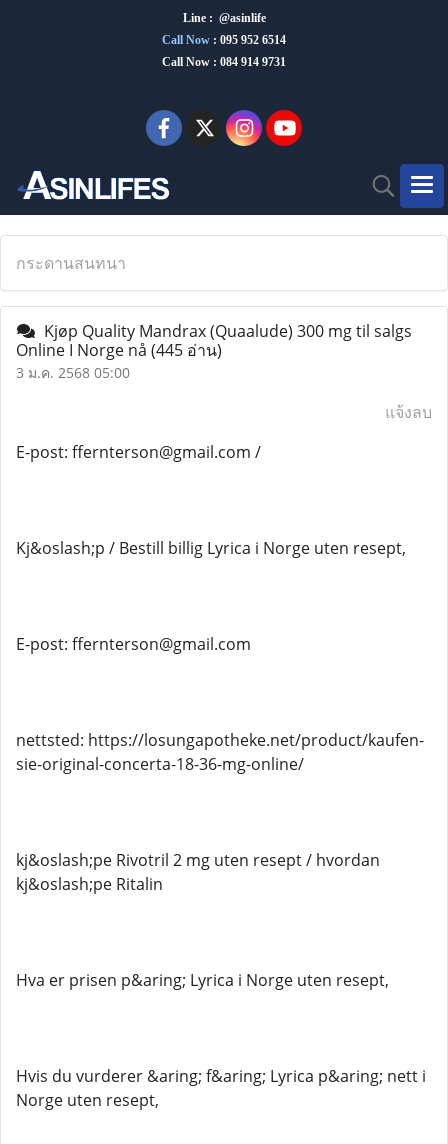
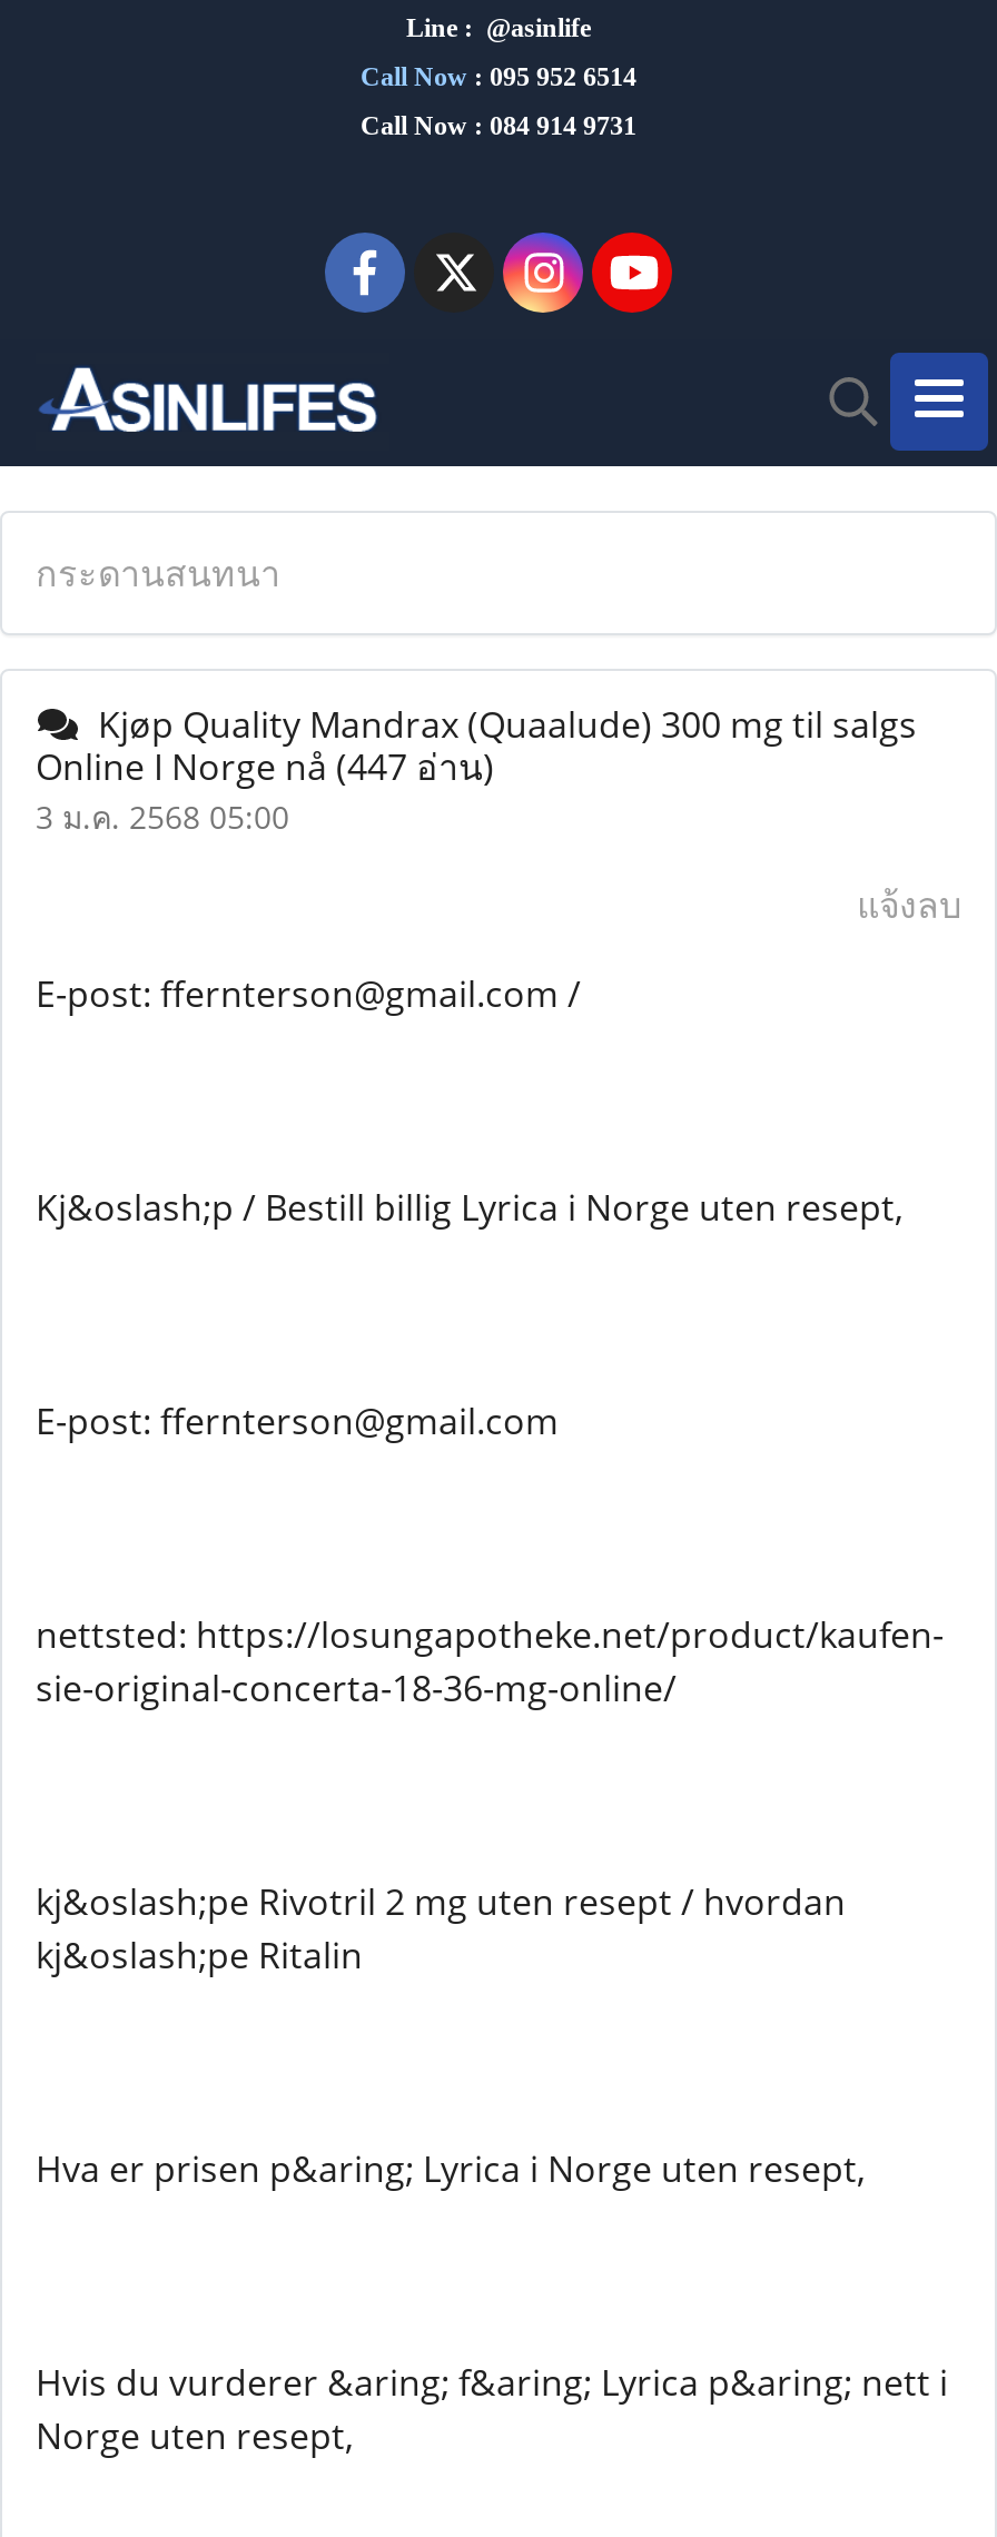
[16,339,222,361] Online I Norge nå (445 อ่าน) -> [36,742,494,791] Online I Norge nå (447 อ่าน)

